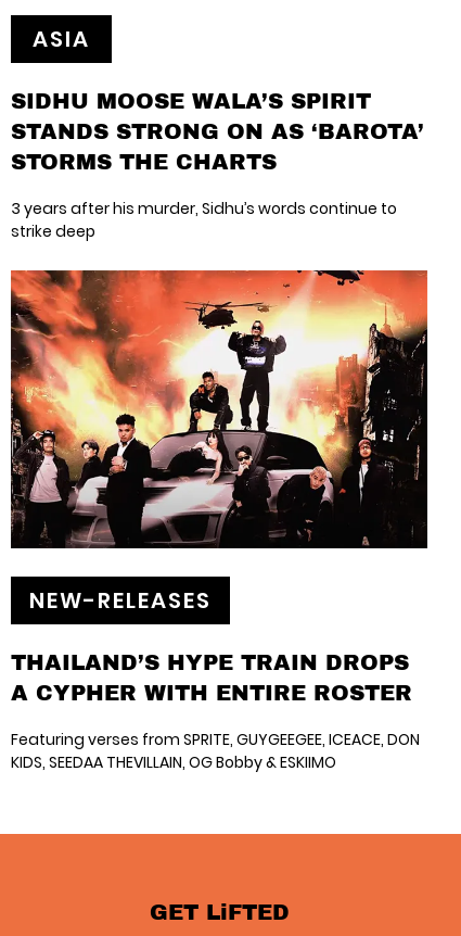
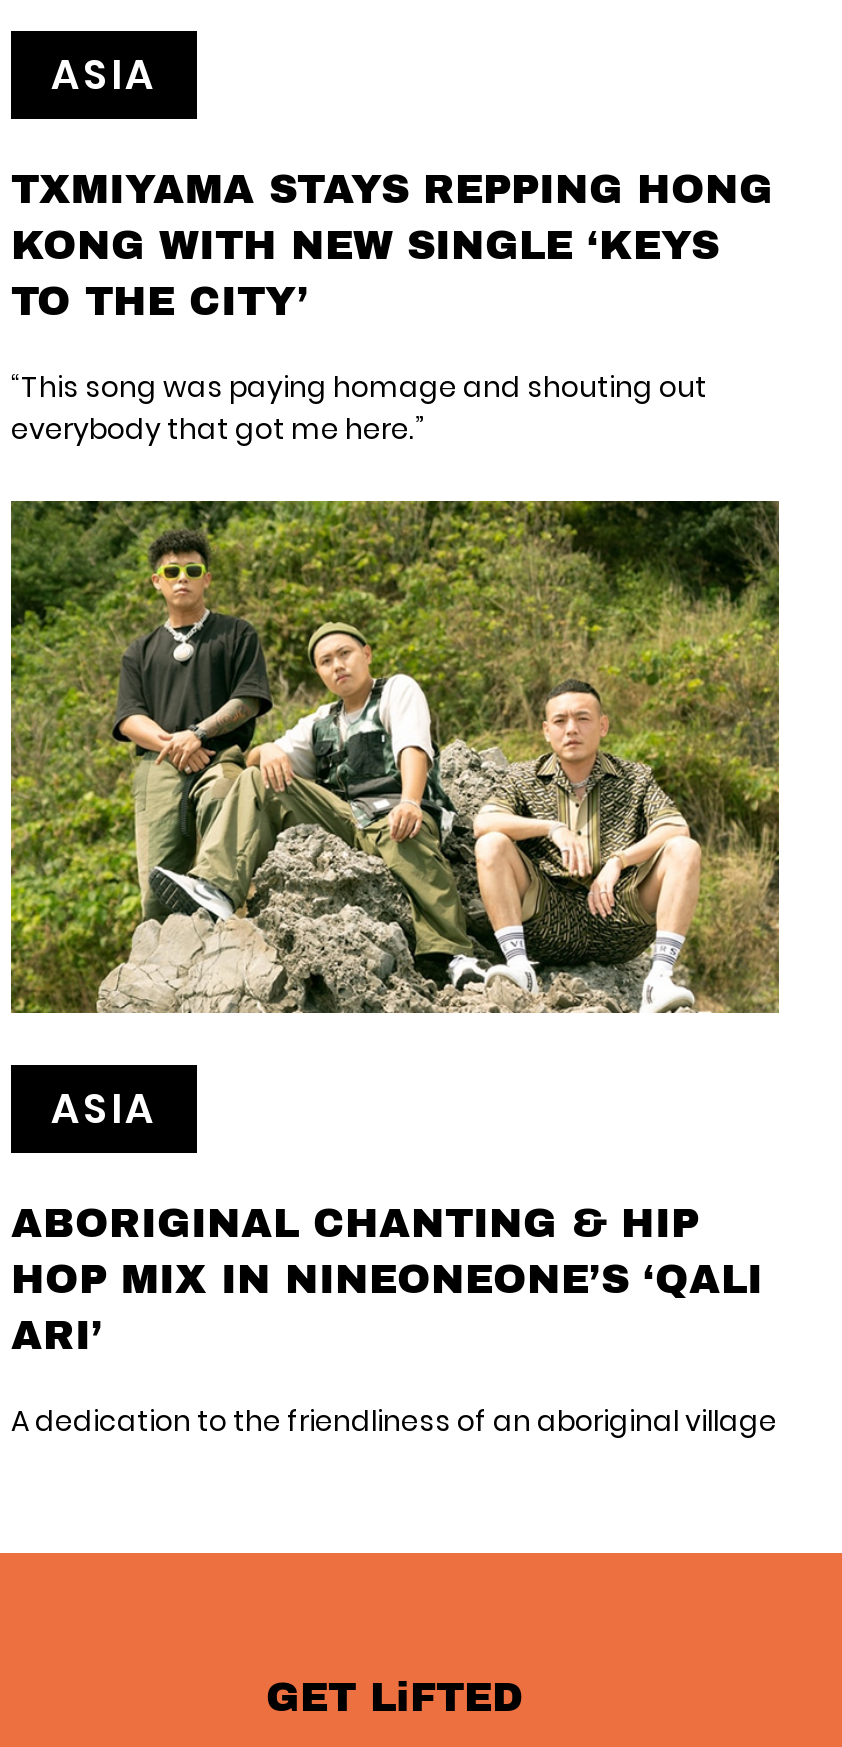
[11,84,424,176] SIDHU MOOSE WALA’S SPIRIT | STANDS STRONG ON AS ‘BAROTA’ | STORMS THE CHARTS -> [11,159,773,327] TXMIYAMA STAYS REPPING HONG | KONG WITH NEW SINGLE ‘KEYS | TO THE CITY’
[11,197,397,242] 3 years after his murder, Sidhu’s words continue to | strike deep -> [11,367,707,449] “This song was paying homage and shouting out | everybody that got me here.”
[10,269,428,615] [image] | NEW-RELEASES -> [9,499,781,1137] [image] | ASIA
[11,646,412,707] THAILAND’S HYPE TRAIN DROPS | A CYPHER WITH ENTIRE ROSTER -> [11,1193,763,1361] ABORIGINAL CHANTING & HIP | HOP MIX IN NINEONEONE’S ‘QALI | ARI’
[11,728,420,773] Featuring verses from SPRITE, GUYGEEGEE, ICEACE, DON | KIDS, SEEDAA THEVILLAIN, OG Bobby & ESKIIMO -> [11,1401,777,1441] A dedication to the friendliness of an aboriginal village

